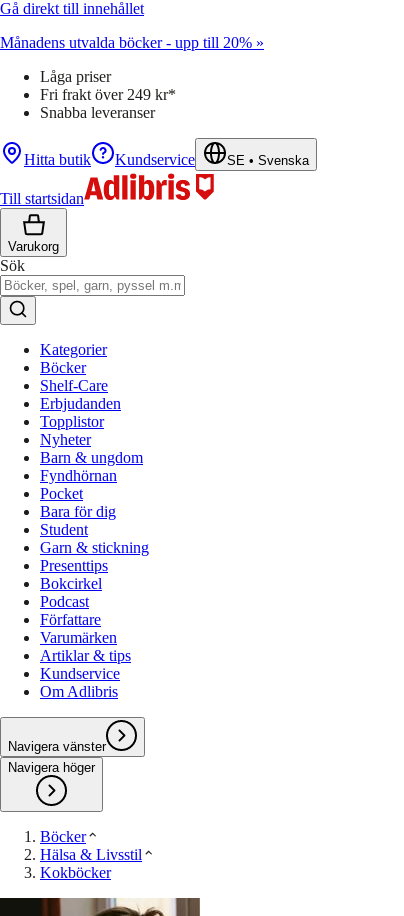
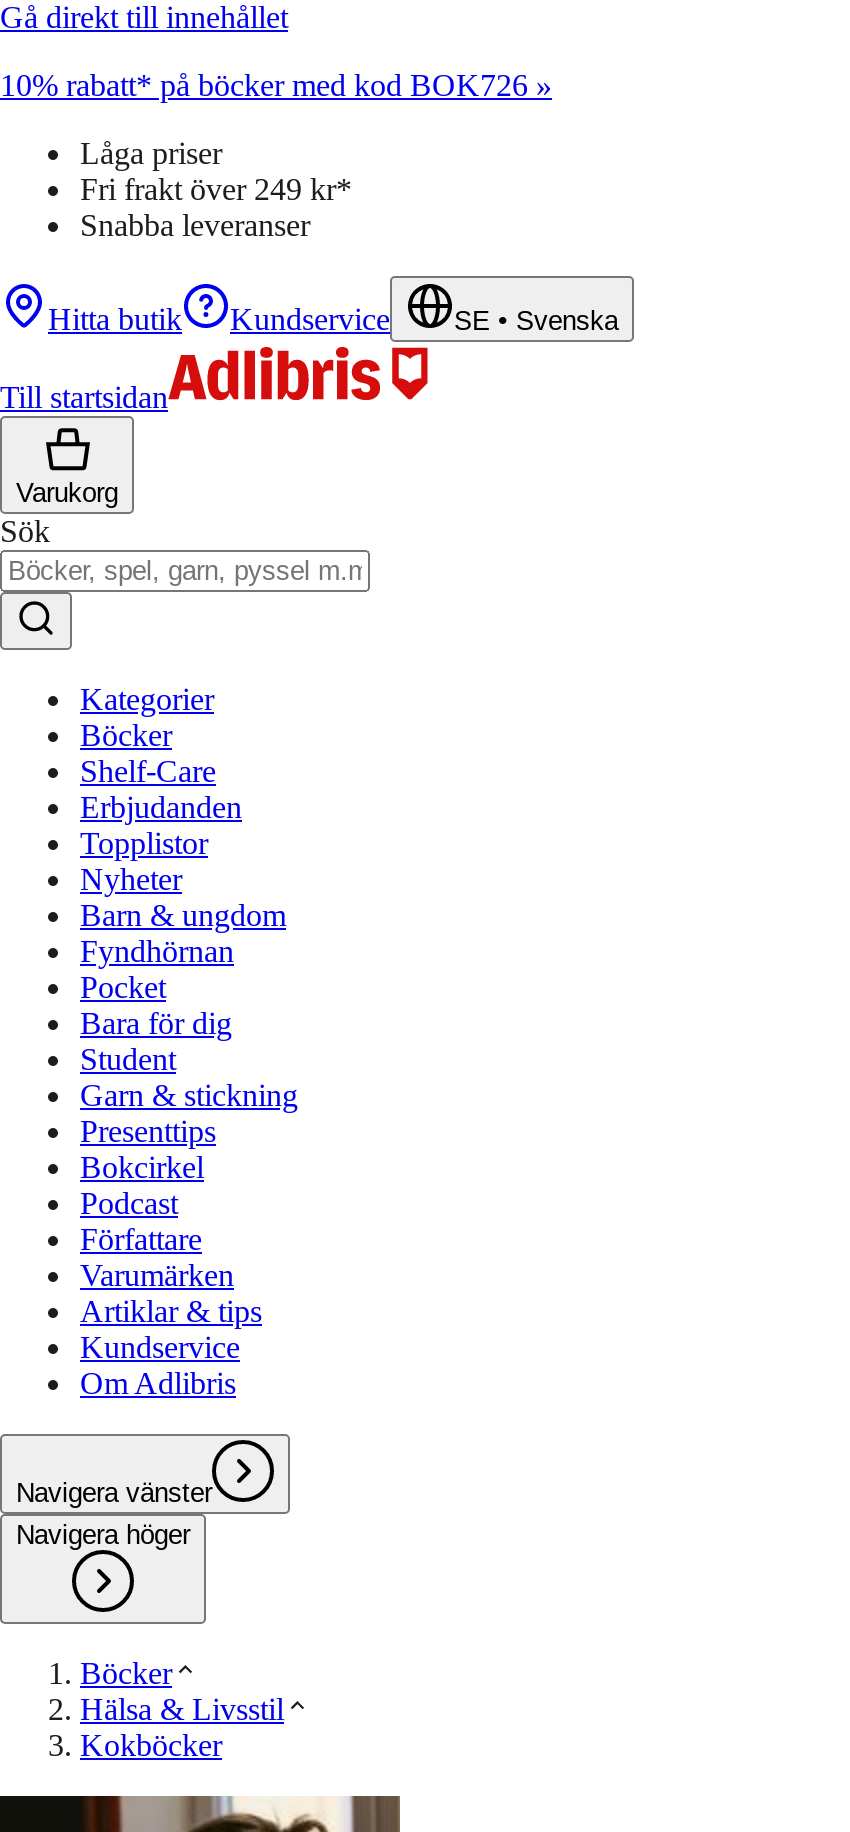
[0,34,264,51] Månadens utvalda böcker - upp till 20% » -> [0,68,552,102] 10% rabatt* på böcker med kod BOK726 »

